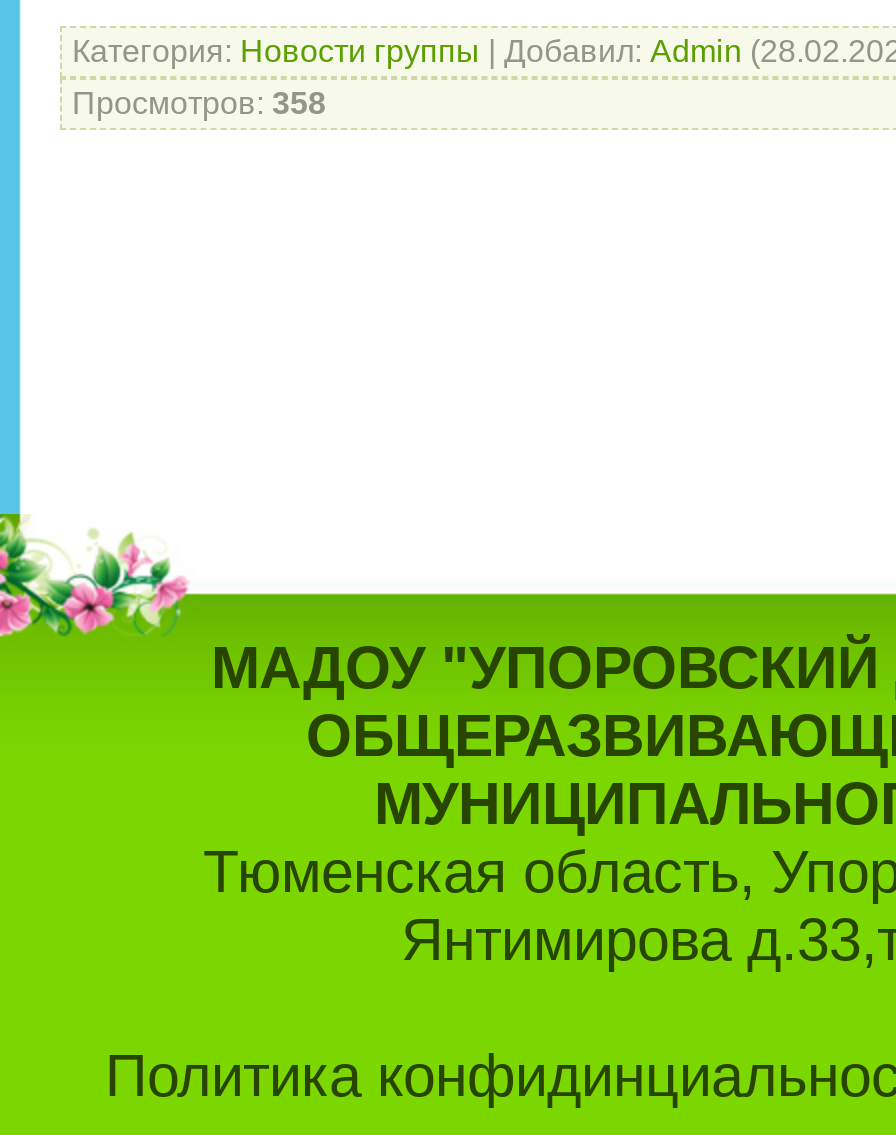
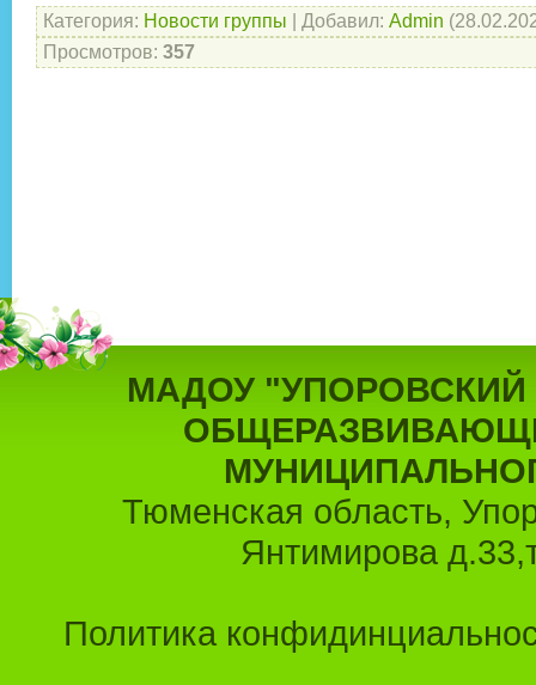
[72,87,326,121] Просмотров: 358 -> [43,42,195,63] Просмотров: 357

